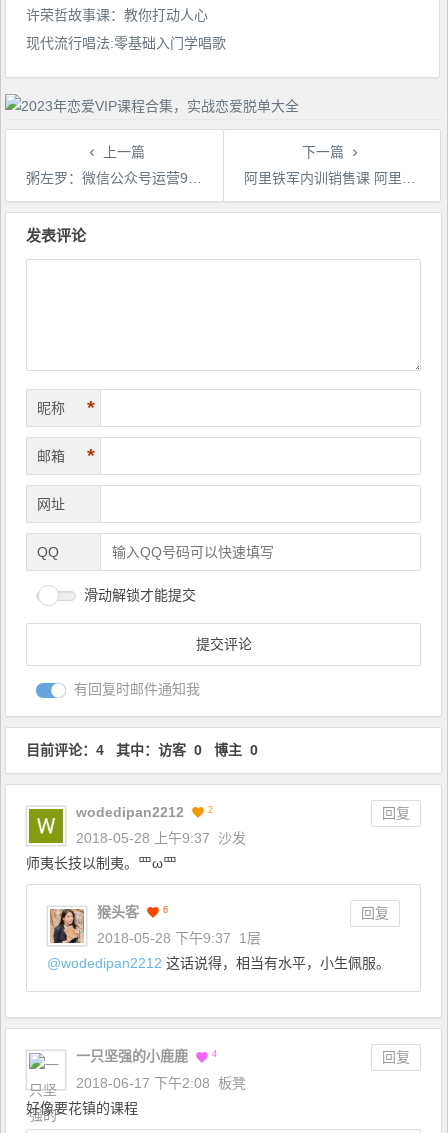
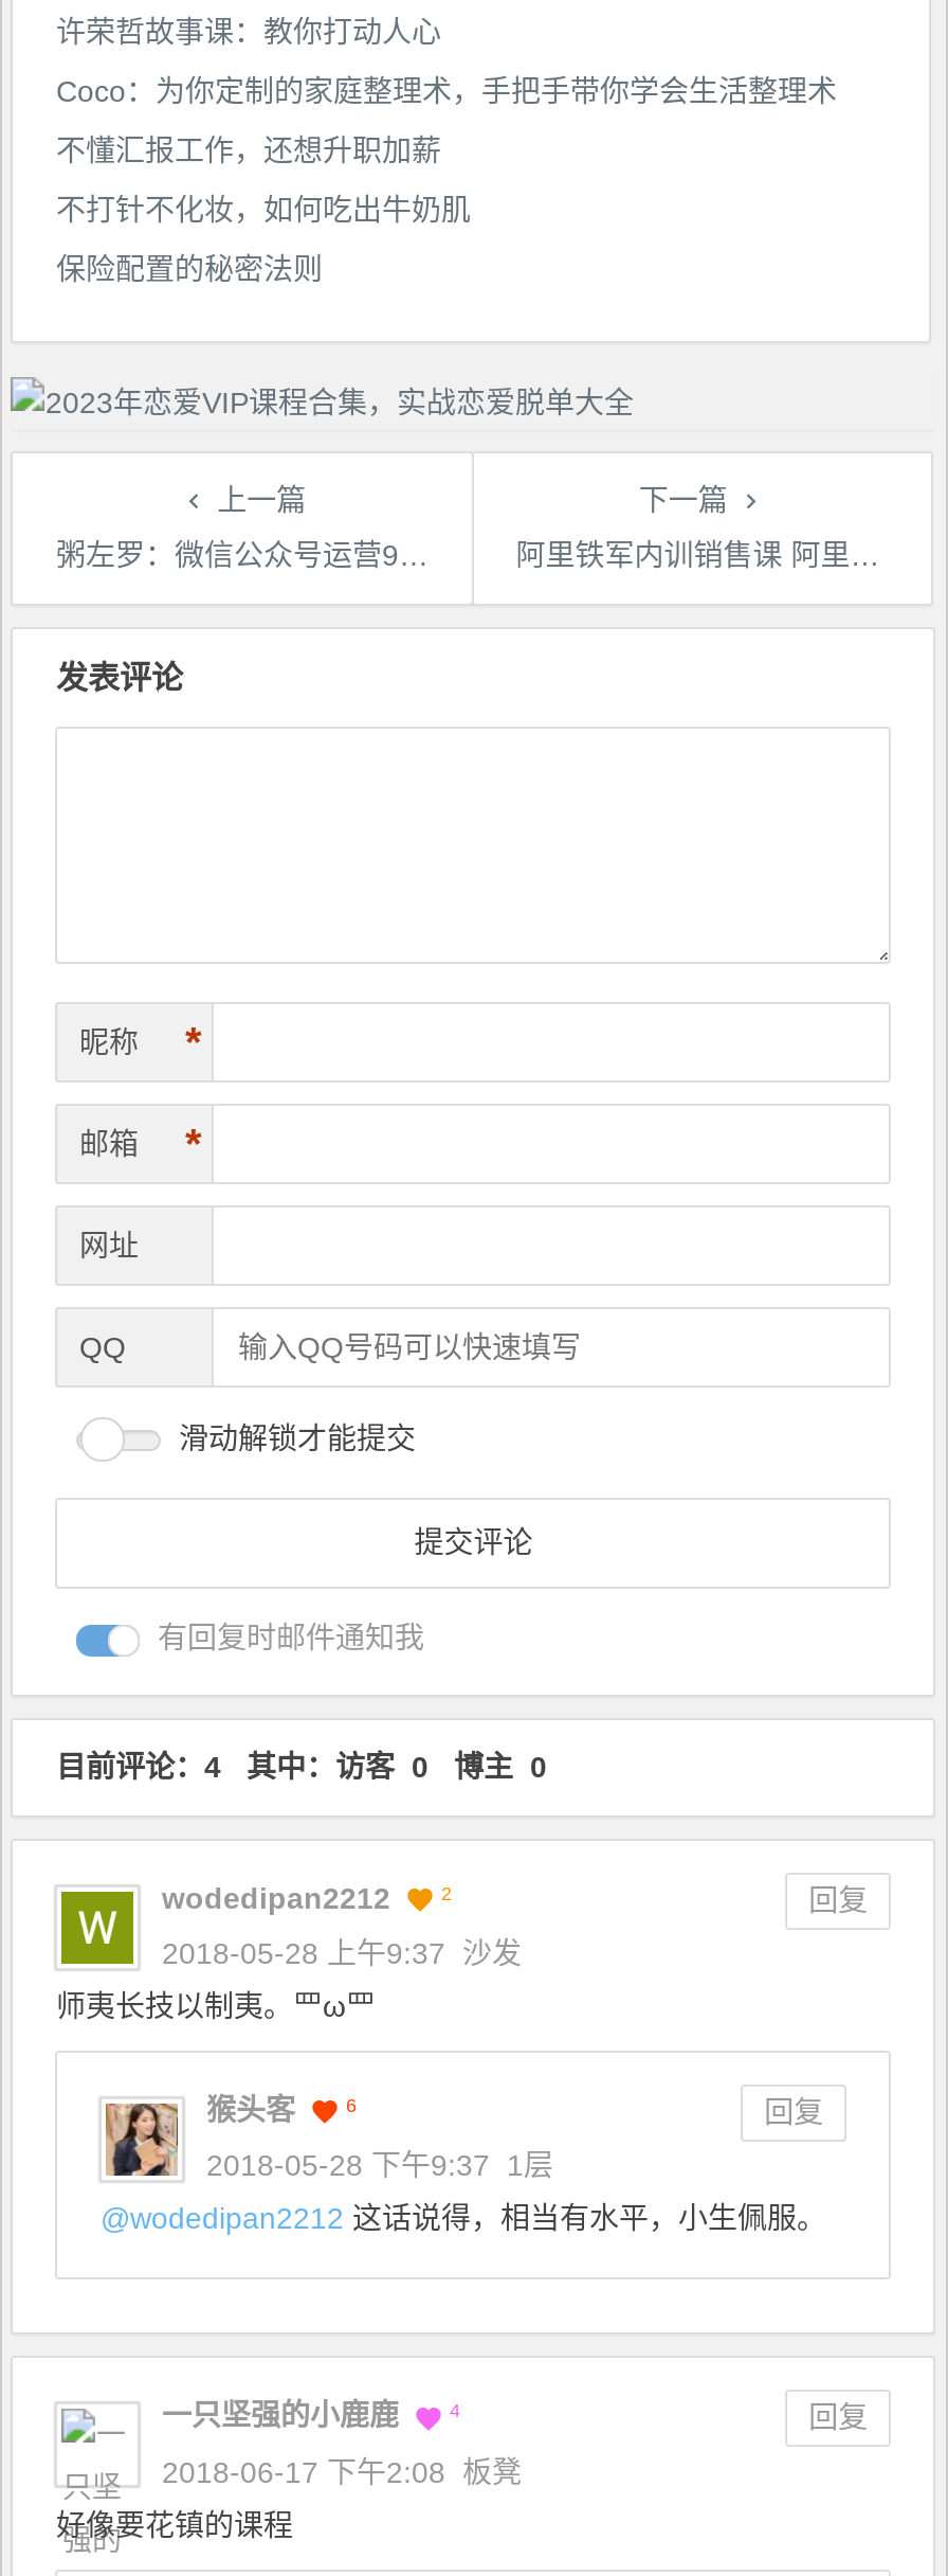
[26,35,226,51] 现代流行唱法:零基础入门学唱歌 -> [56,74,837,285] Coco：为你定制的家庭整理术，手把手带你学会生活整理术 | 不懂汇报工作，还想升职加薪 | 不打针不化妆，如何吃出牛奶肌 | 保险配置的秘密法则

